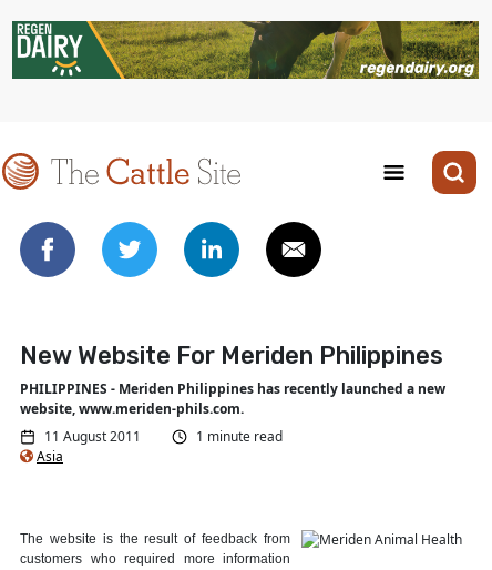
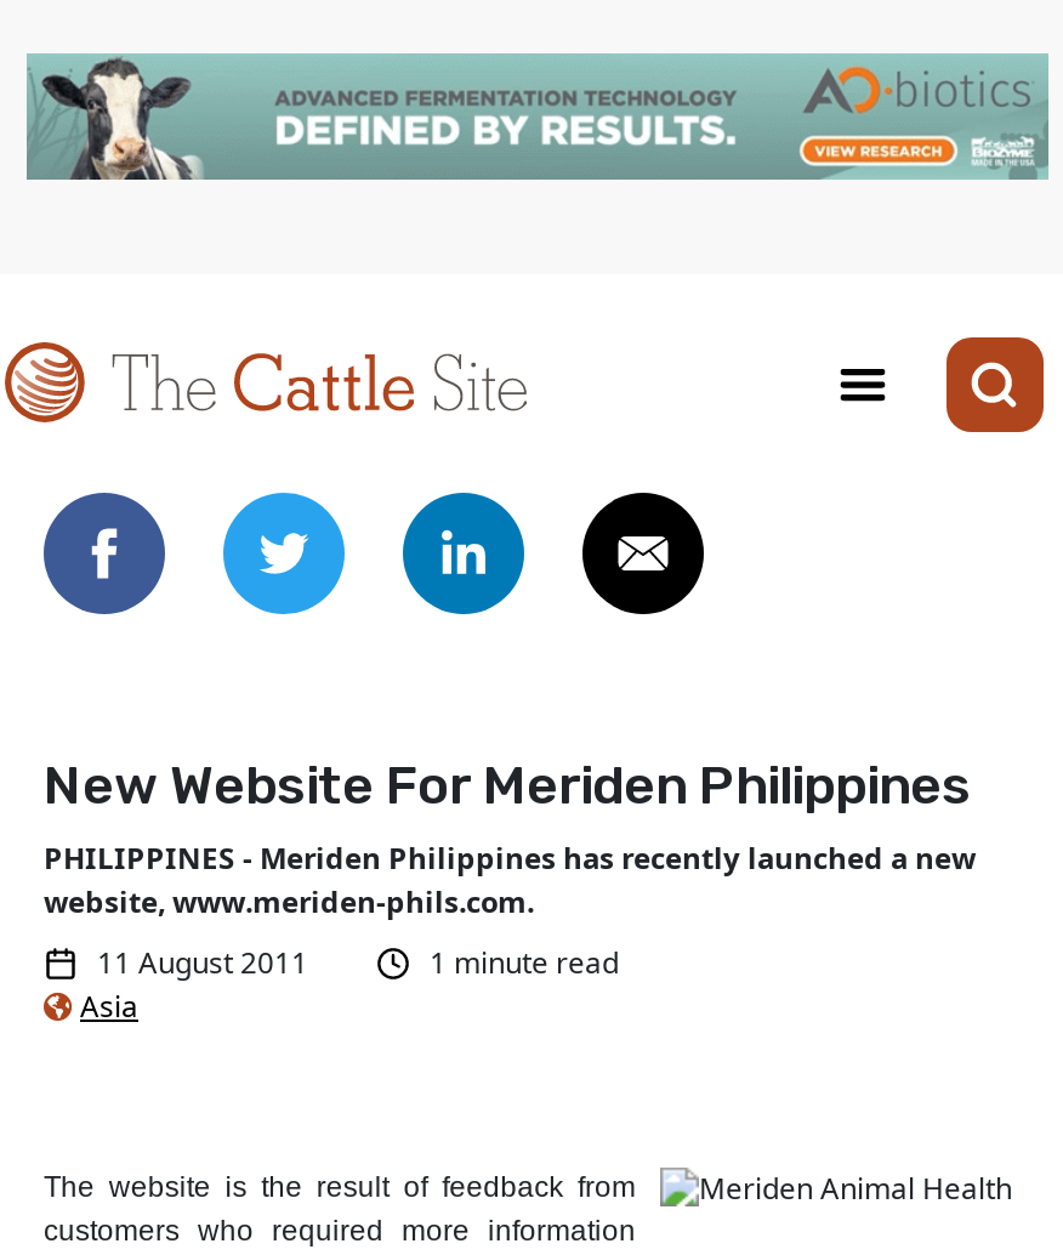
[12,20,480,80] [image] -> [27,53,1051,182] [image]

